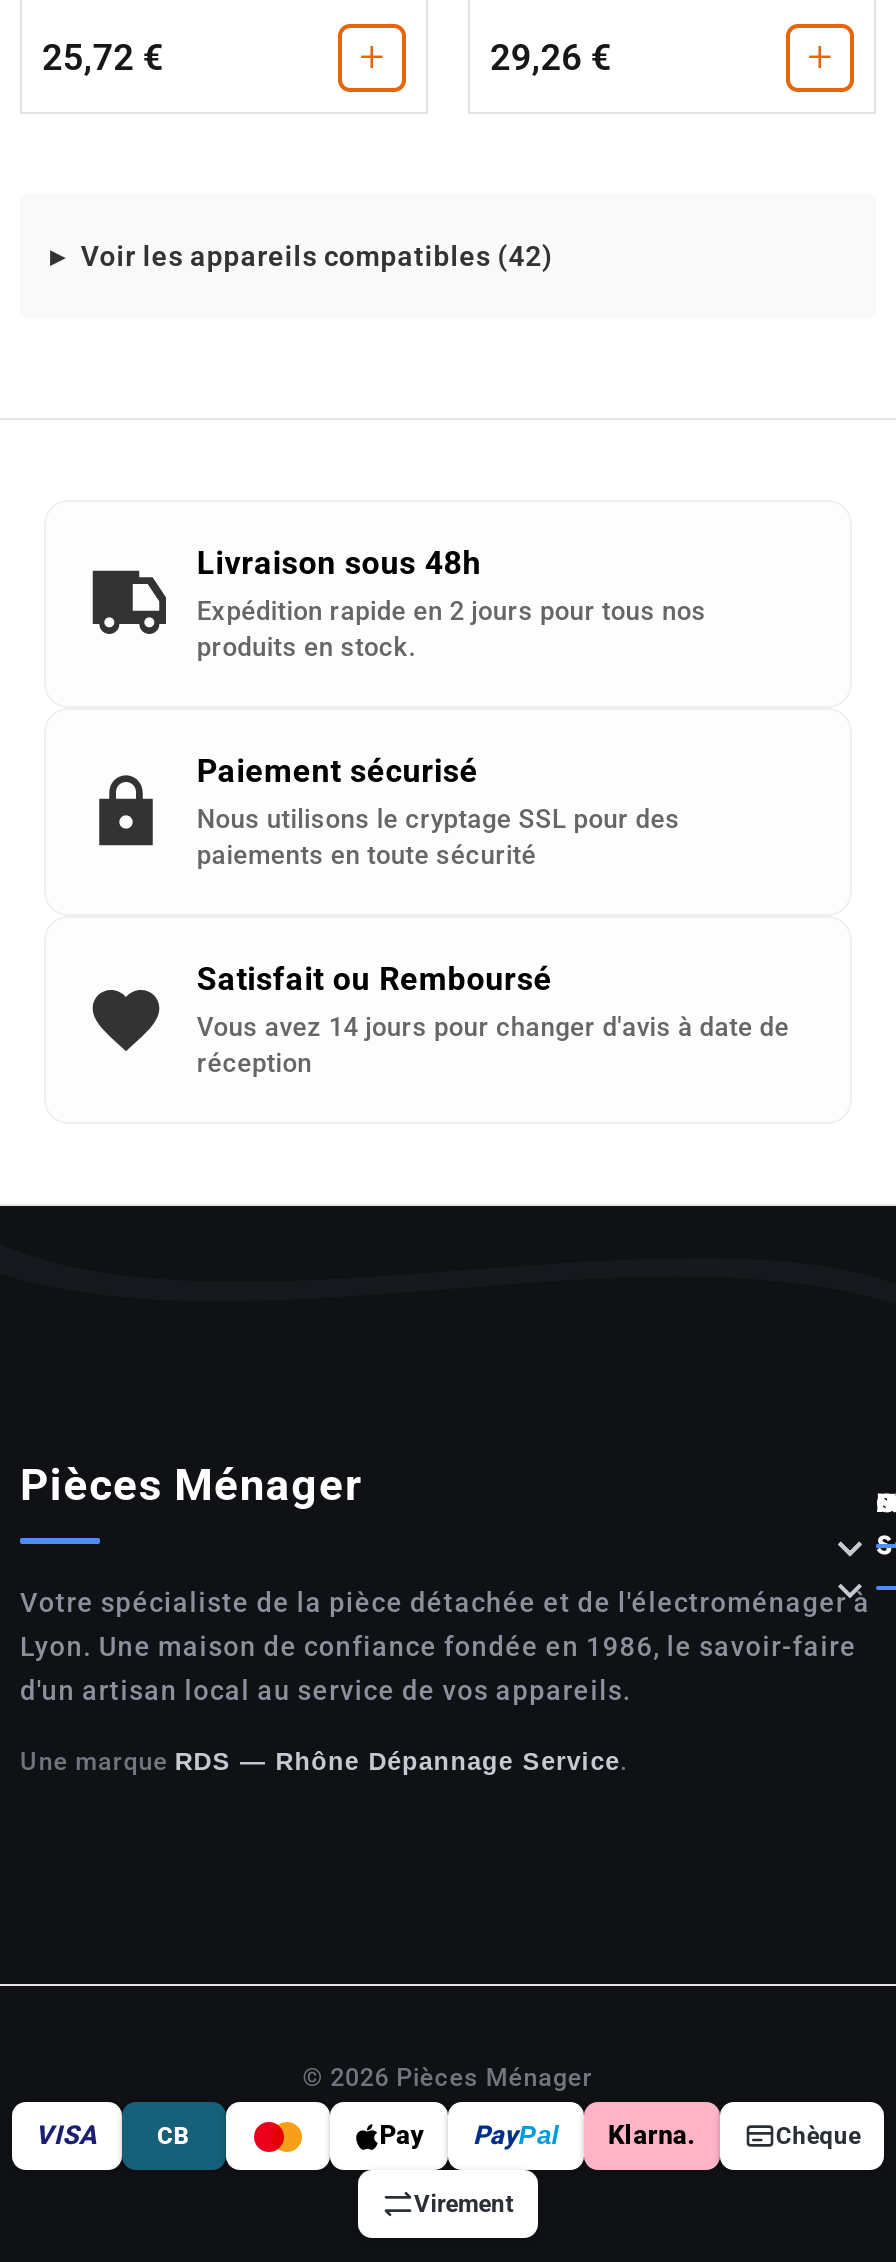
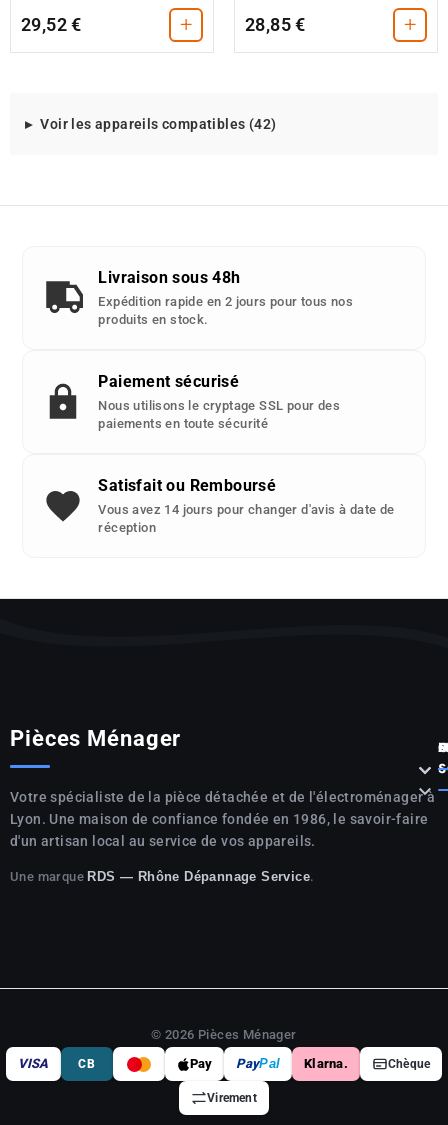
[42,36,164,78] 25,72 € -> [21,14,82,35] 29,52 €
[490,36,612,78] 29,26 € -> [245,14,306,35] 28,85 €

